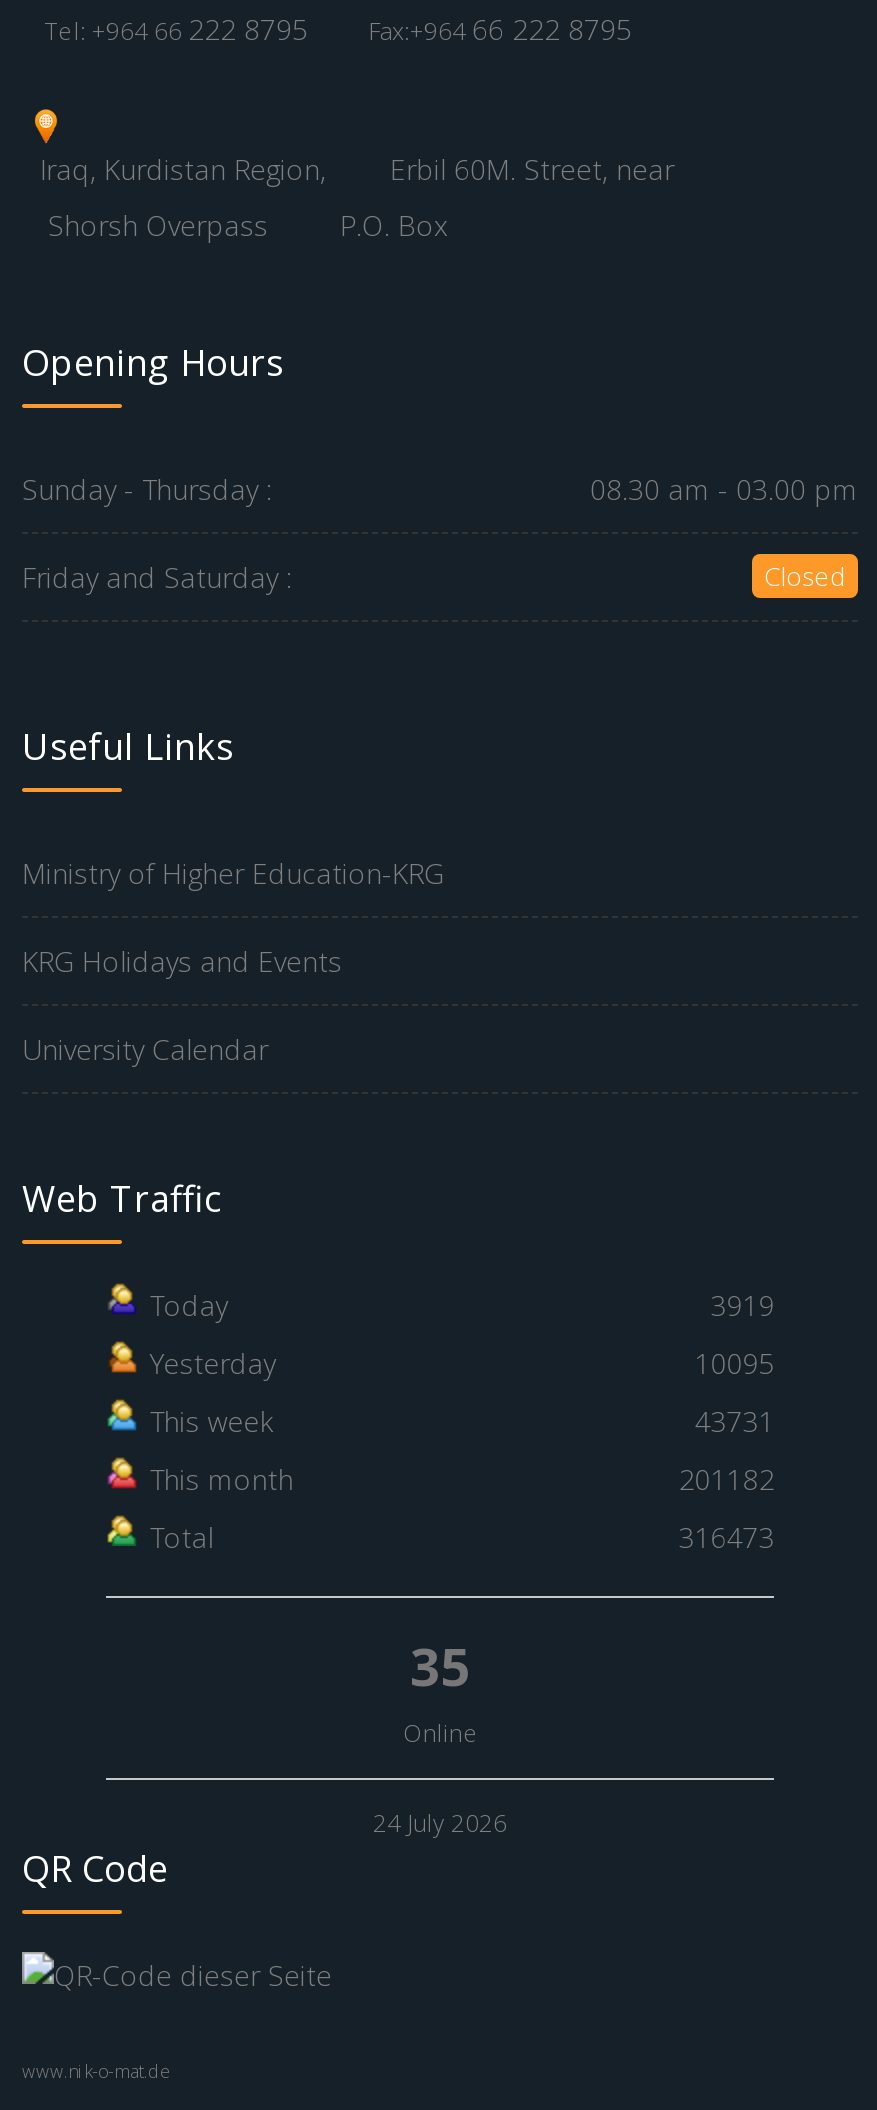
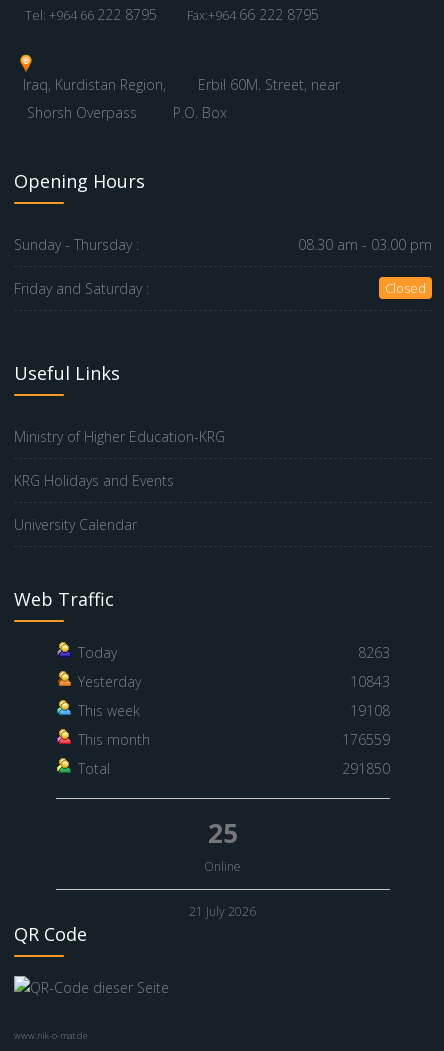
[710,1286,774,1324] 3919 -> [358,643,390,662] 8263
[694,1344,774,1382] 10095 -> [350,672,390,691] 10843
[694,1402,774,1440] 43731 -> [350,701,390,720] 19108
[678,1460,774,1498] 201182 -> [342,730,390,749] 176559
[678,1518,774,1556] 316473 -> [342,759,390,778] 291850
[410,1630,470,1702] 35 -> [208,815,238,851] 25
[373,1806,507,1840] 24 July 2026 -> [189,903,256,920] 21 July 2026

